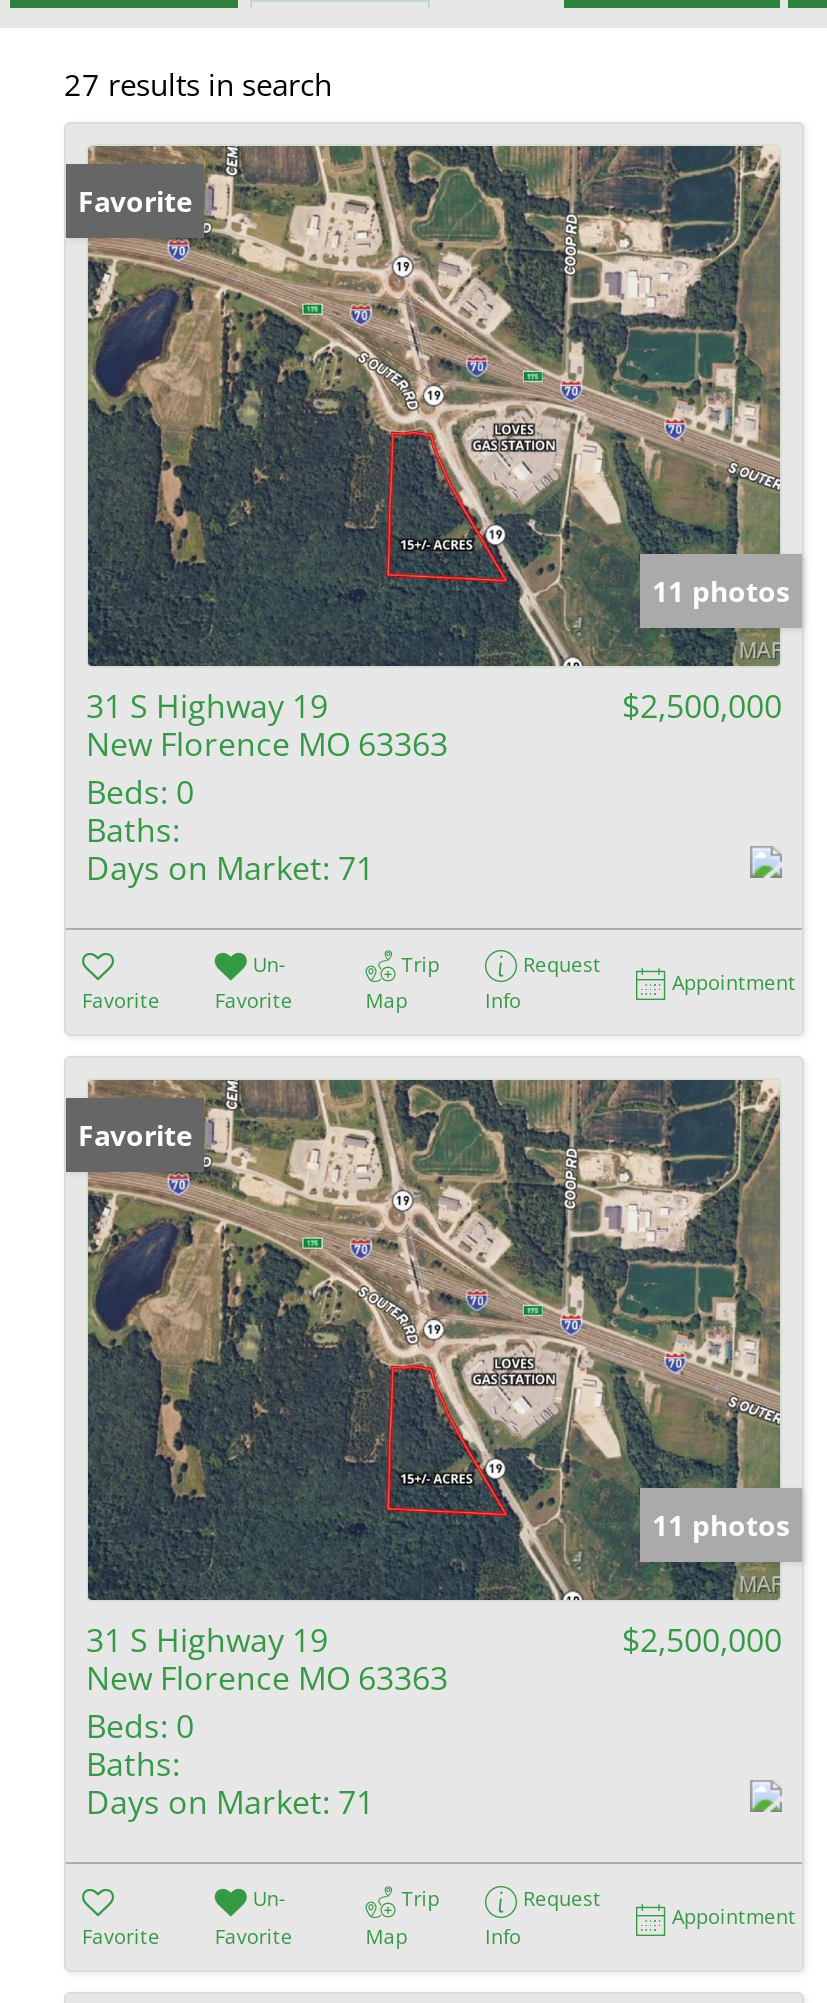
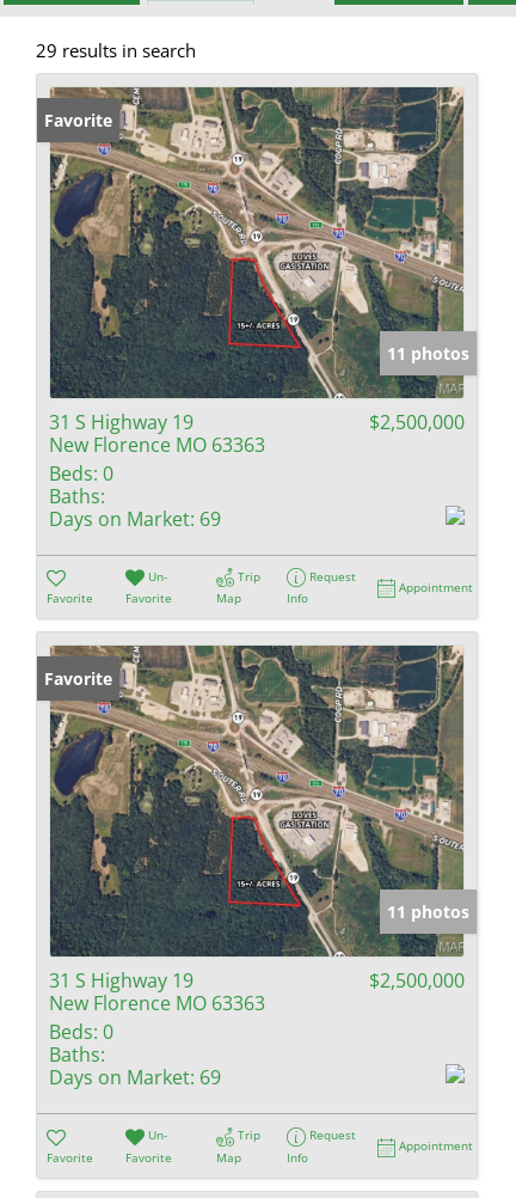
[64,64,332,104] 27 results in search -> [36,38,196,62] 29 results in search
[86,846,374,890] Days on Market: 71 -> [49,506,221,532] Days on Market: 69
[86,1781,374,1825] Days on Market: 71 -> [49,1064,221,1091] Days on Market: 69

